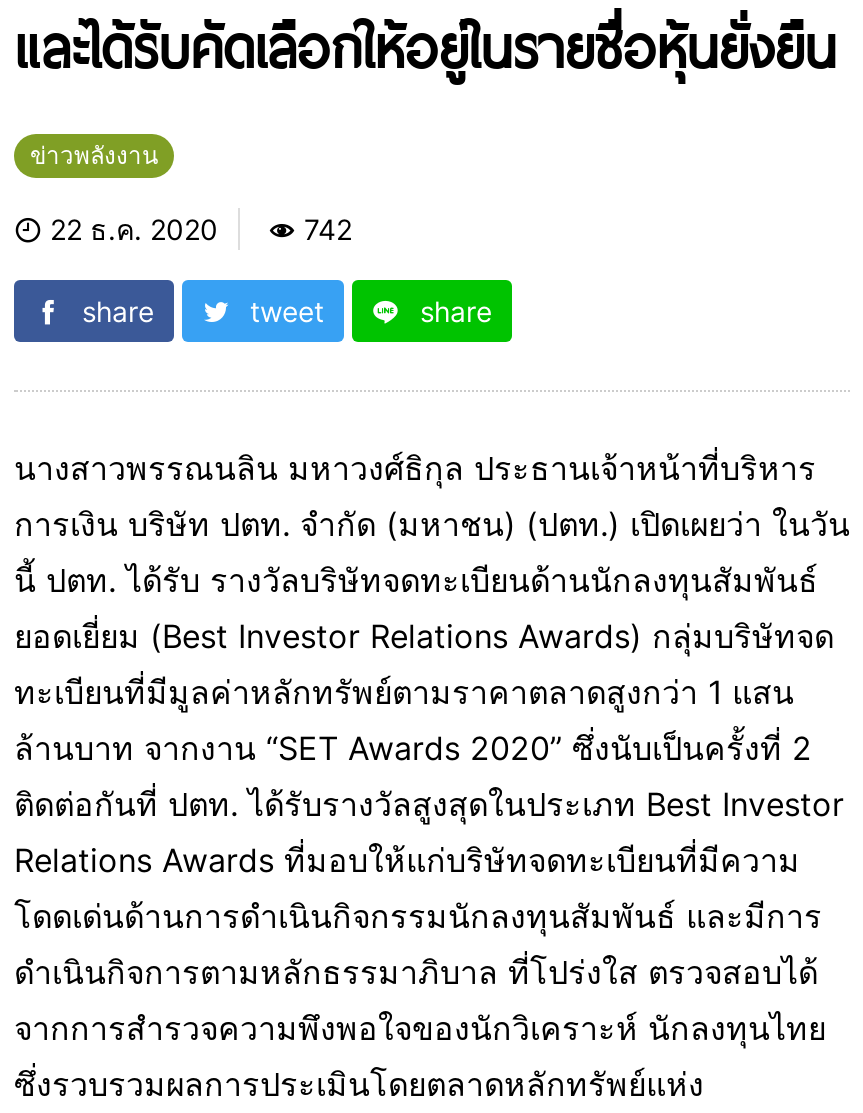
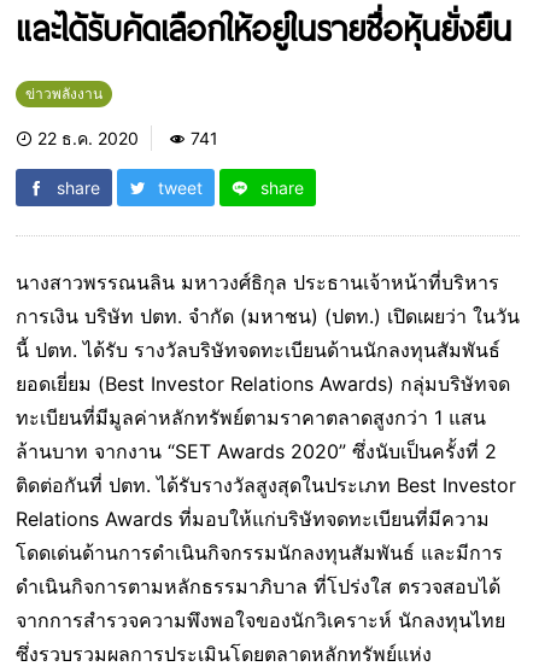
[296,212,352,246] 742 -> [186,128,218,148] 741

